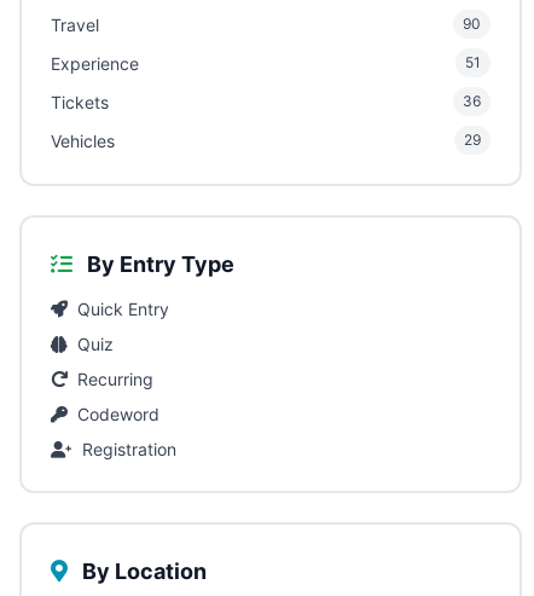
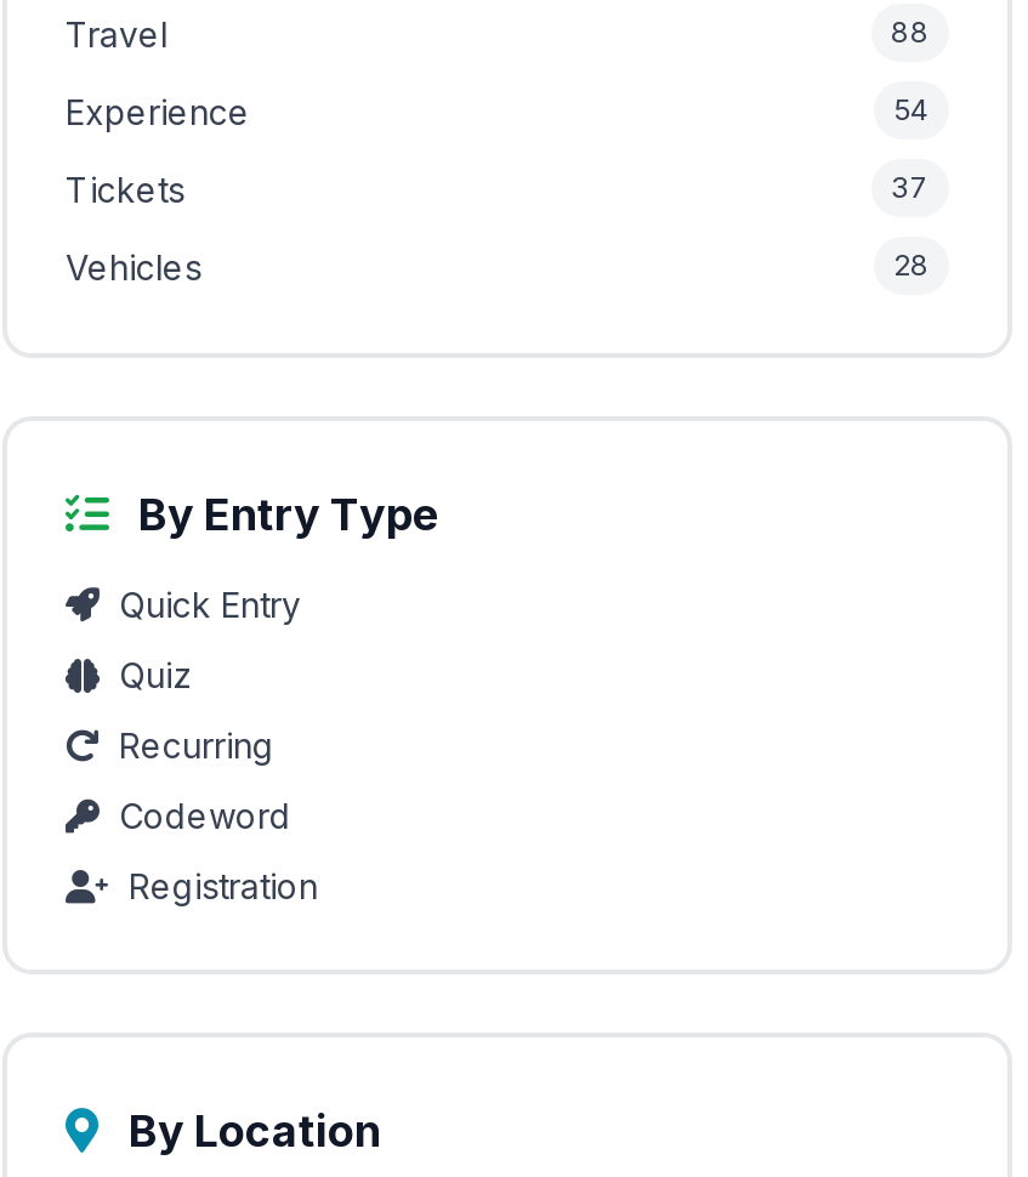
[463,15,481,33] 90 -> [891,15,930,51] 88
[465,54,481,72] 51 -> [893,92,930,129] 54
[463,92,481,111] 36 -> [891,170,930,206] 37
[464,131,481,149] 29 -> [893,248,930,284] 28

